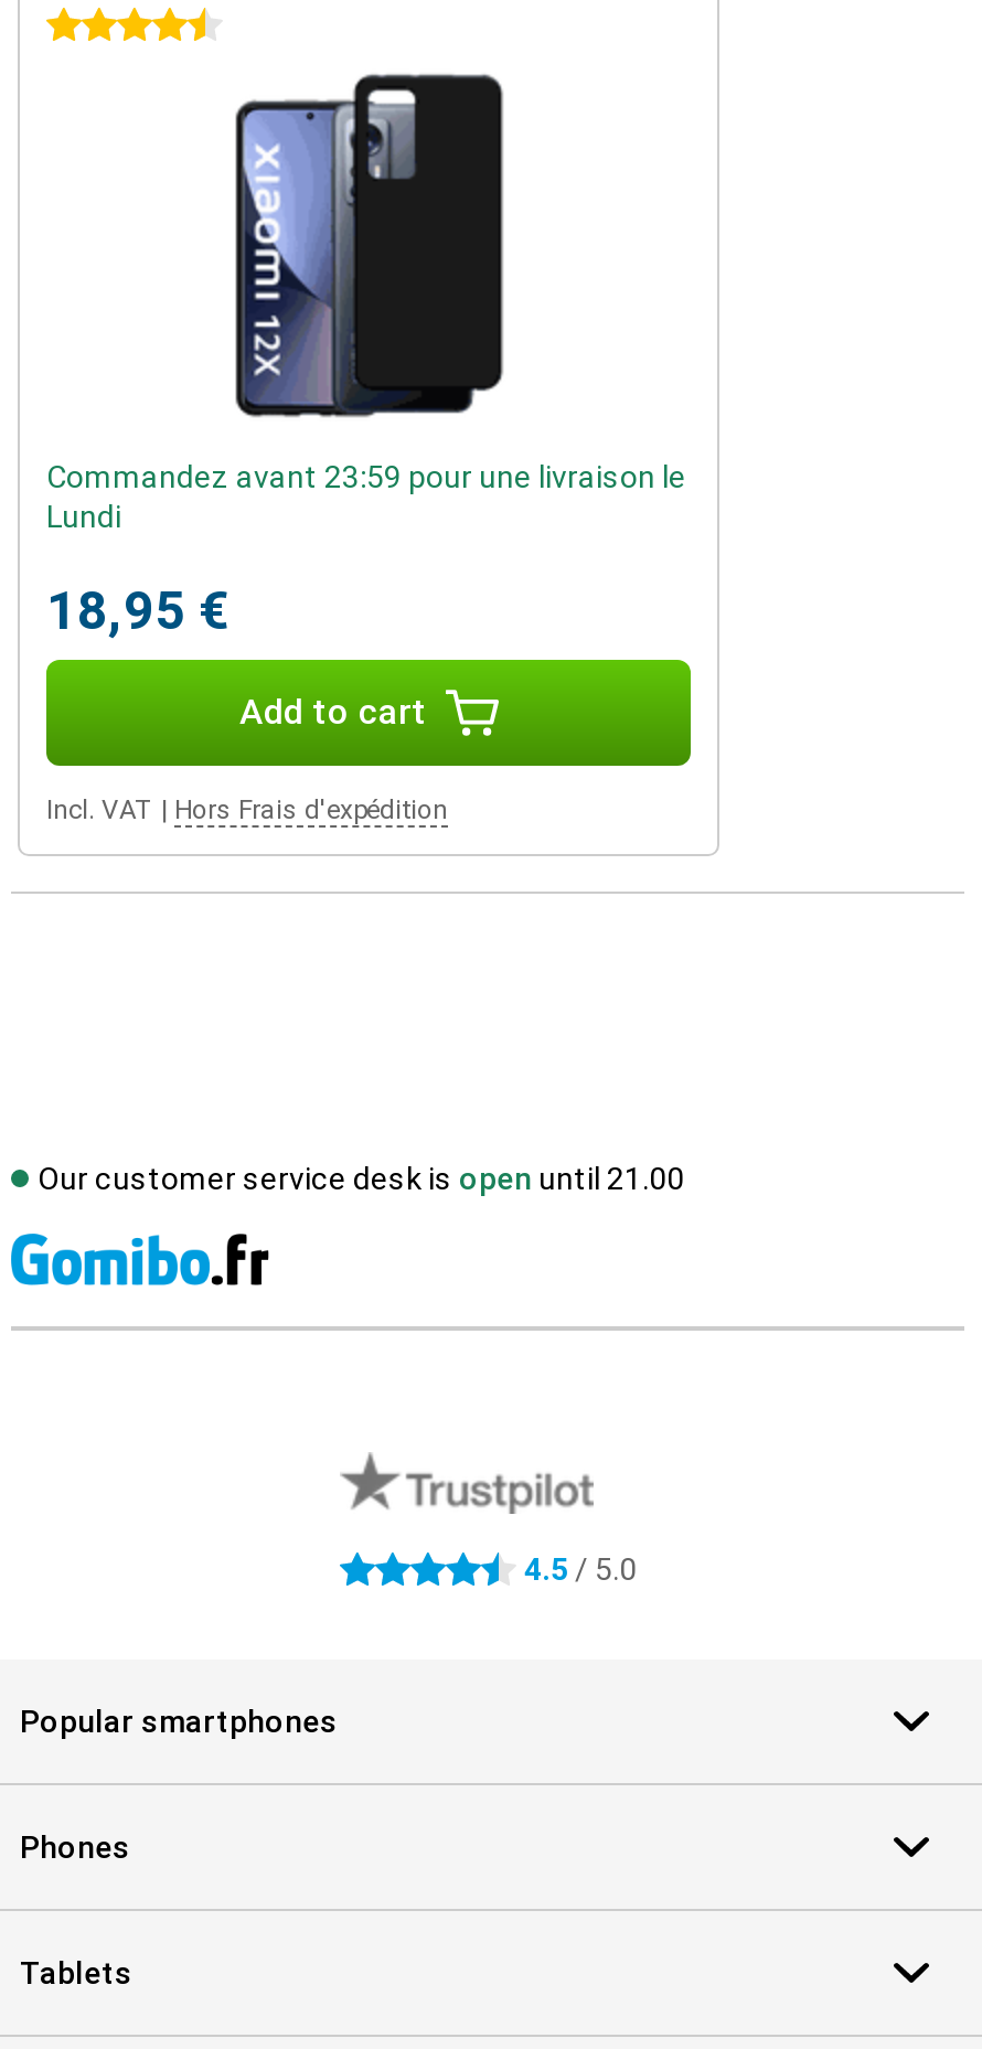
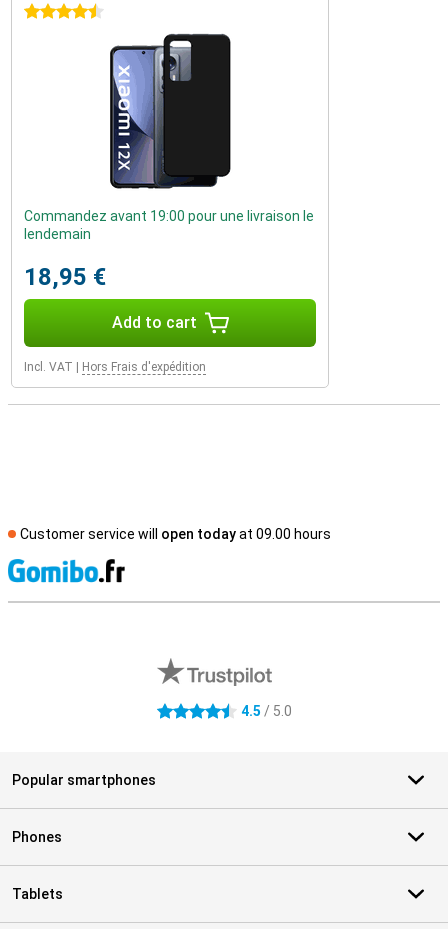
[46,459,686,534] Commandez avant 23:59 pour une livraison le | Lundi -> [24,208,314,242] Commandez avant 19:00 pour une livraison le | lendemain
[38,1161,684,1196] Our customer service desk is open until 21.00 -> [20,526,331,542] Customer service will open today at 09.00 hours

